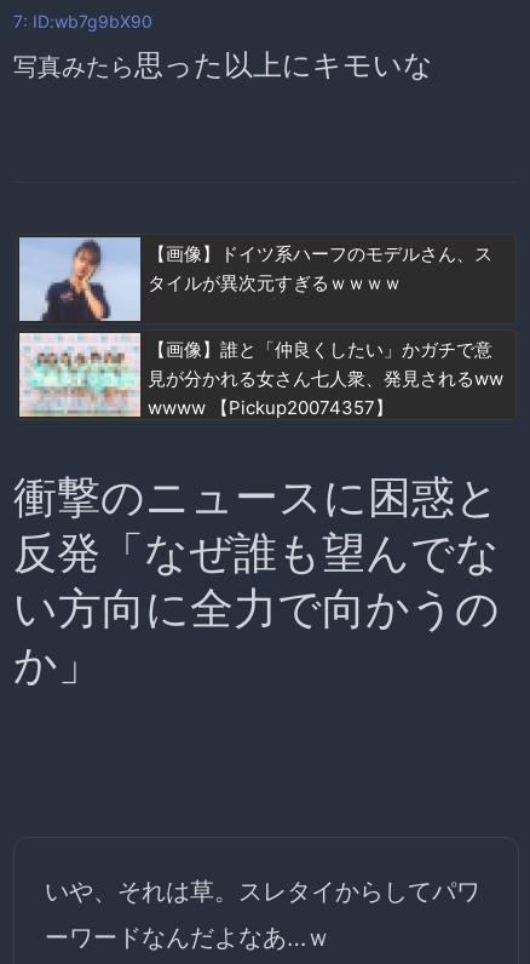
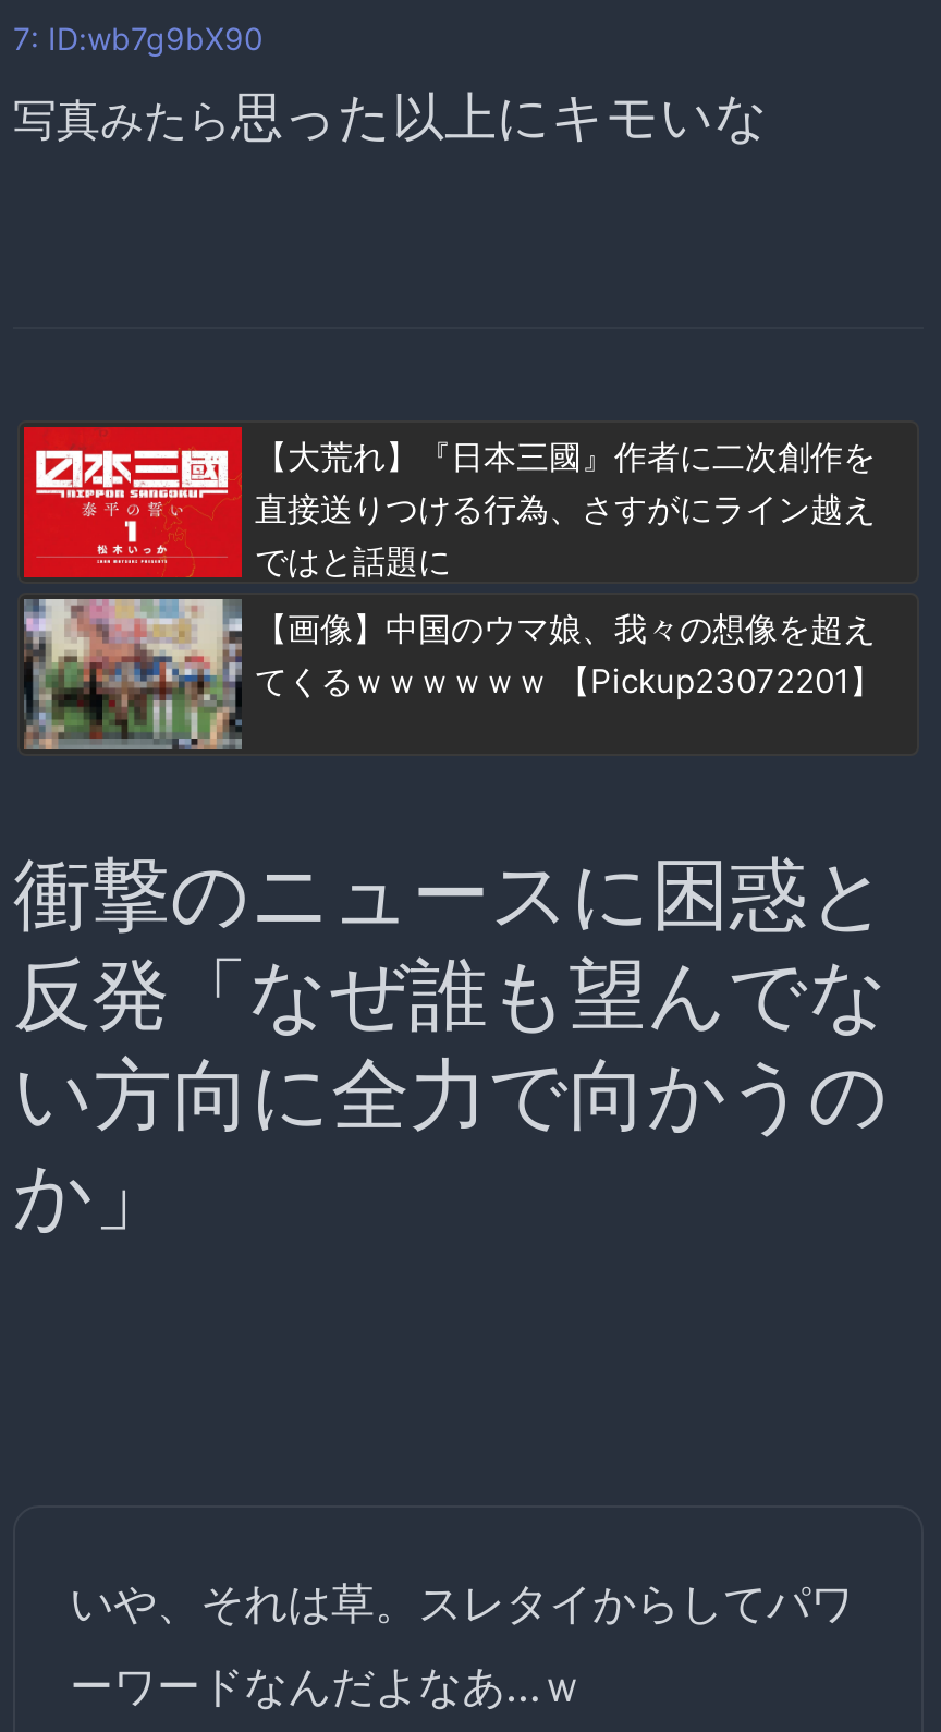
[18,236,492,322] [image] | 【画像】ドイツ系ハーフのモデルさん、ス | タイルが異次元すぎるｗｗｗｗ -> [22,425,876,582] [image] | 【大荒れ】『日本三國』作者に二次創作を | 直接送りつける行為、さすがにライン越え | ではと話題に
[18,332,503,419] [image] | 【画像】誰と「仲良くしたい」かガチで意 | 見が分かれる女さん七人衆、発見されるww | wwww 【Pickup20074357】 -> [22,597,882,749] [image] | 【画像】中国のウマ娘、我々の想像を超え | てくるｗｗｗｗｗｗ 【Pickup23072201】

